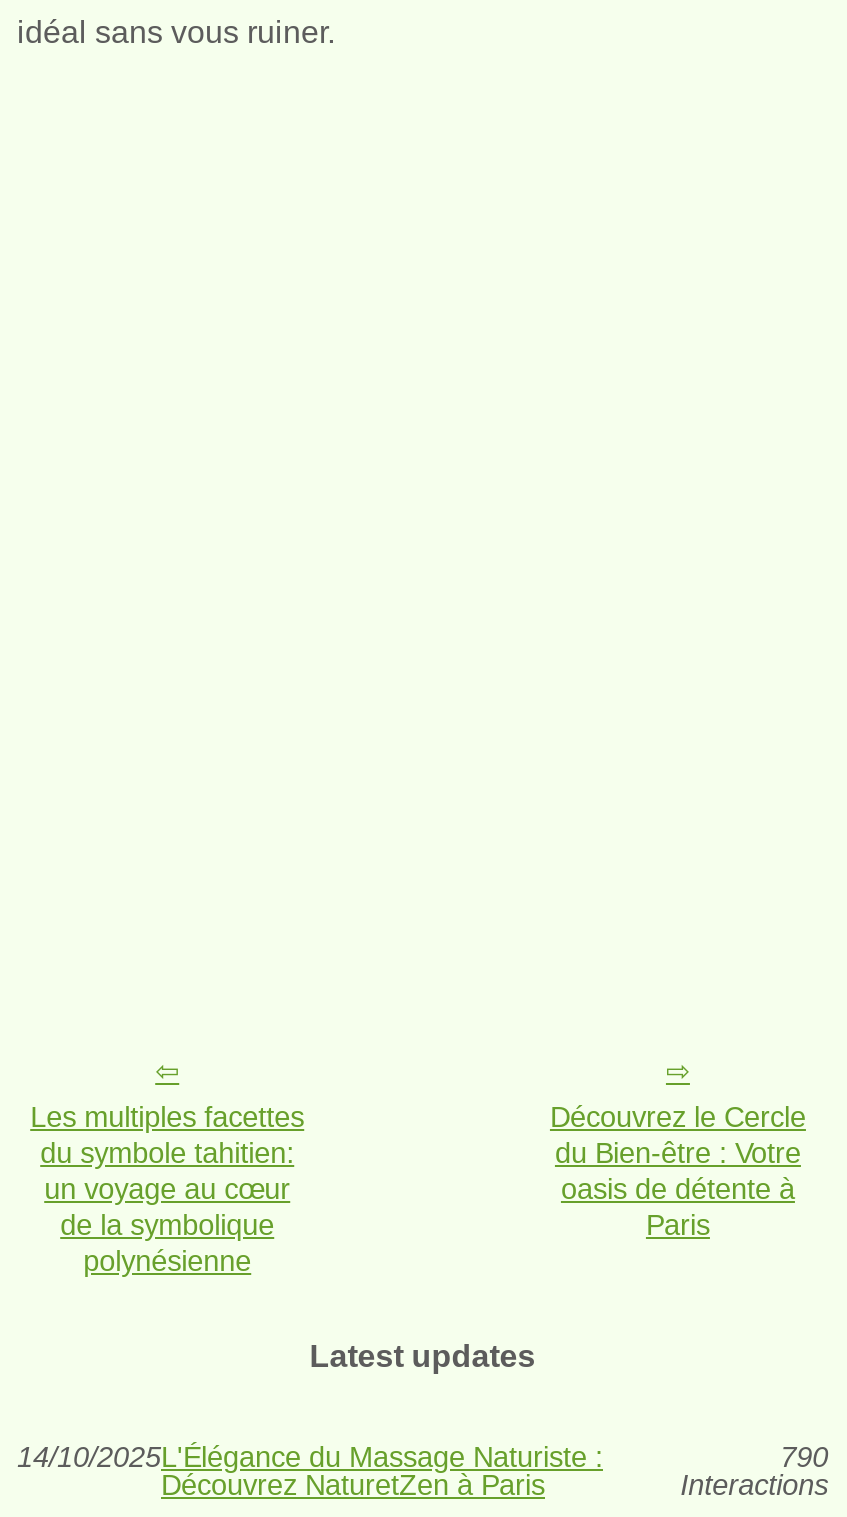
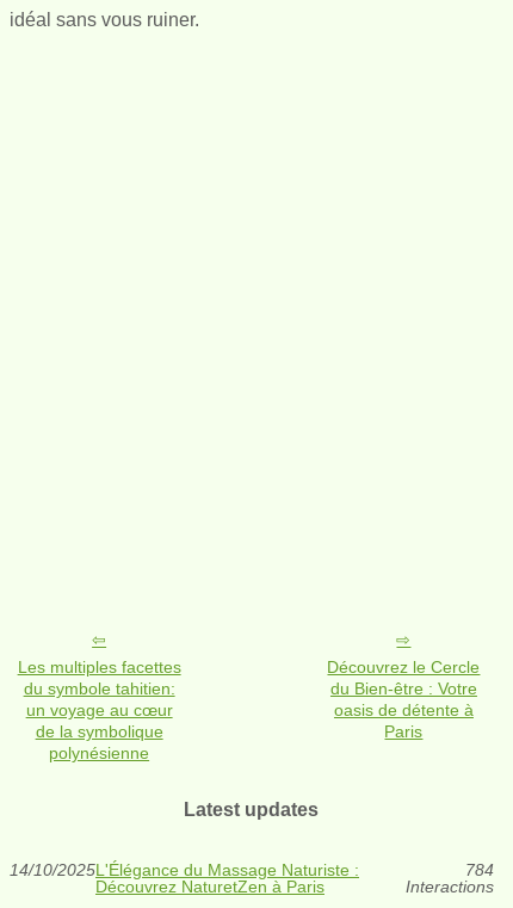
[780,1442,828,1474] 790 -> [465,861,493,880] 784

